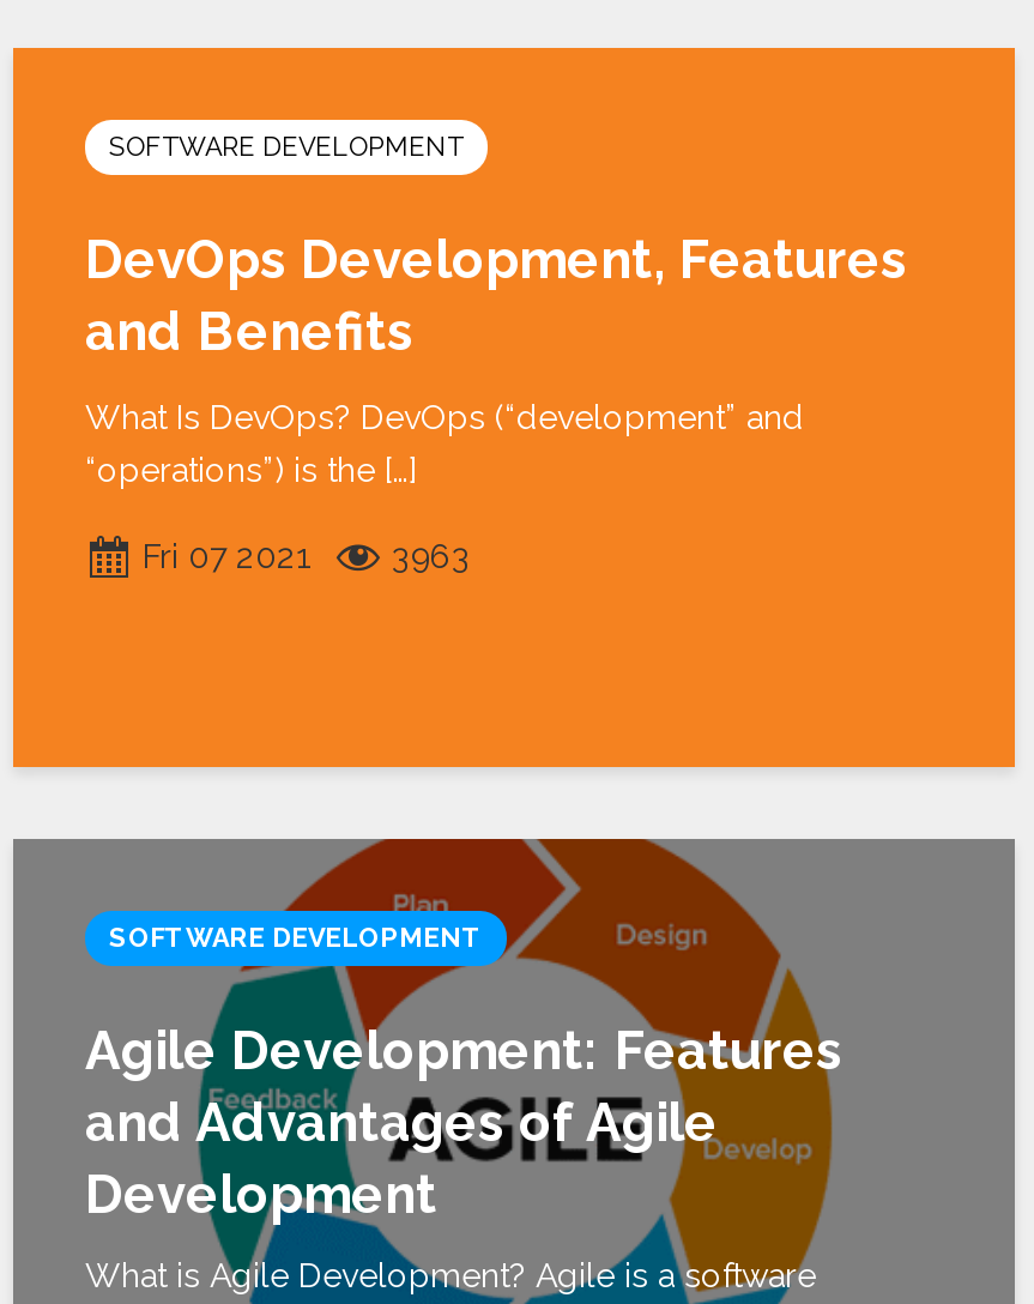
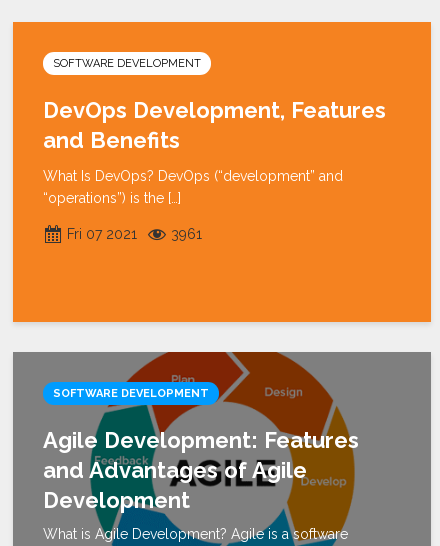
[133,537,471,575] Fri 07 2021 3963 -> [63,226,202,242] Fri 07 2021 3961

